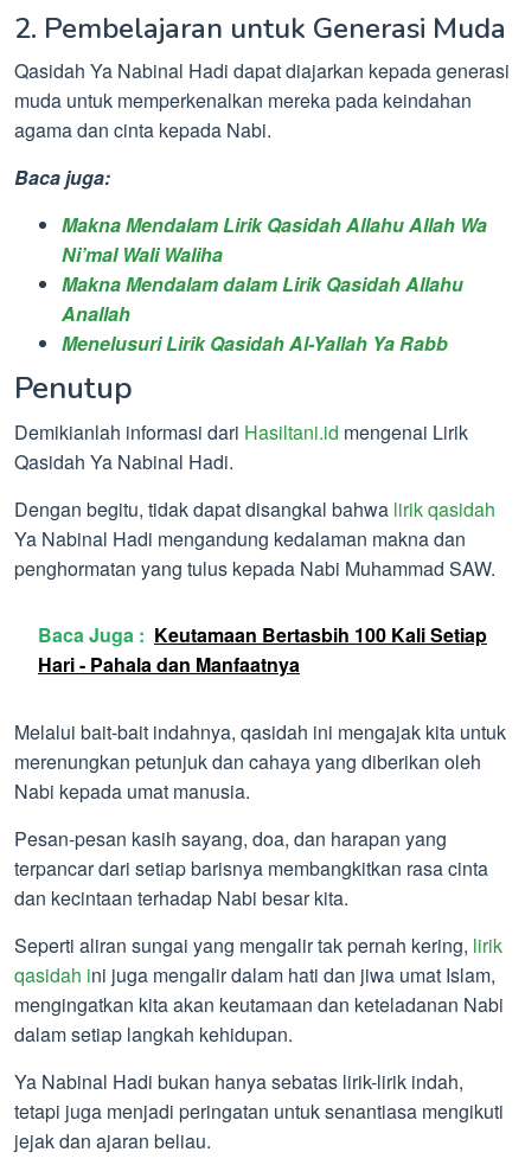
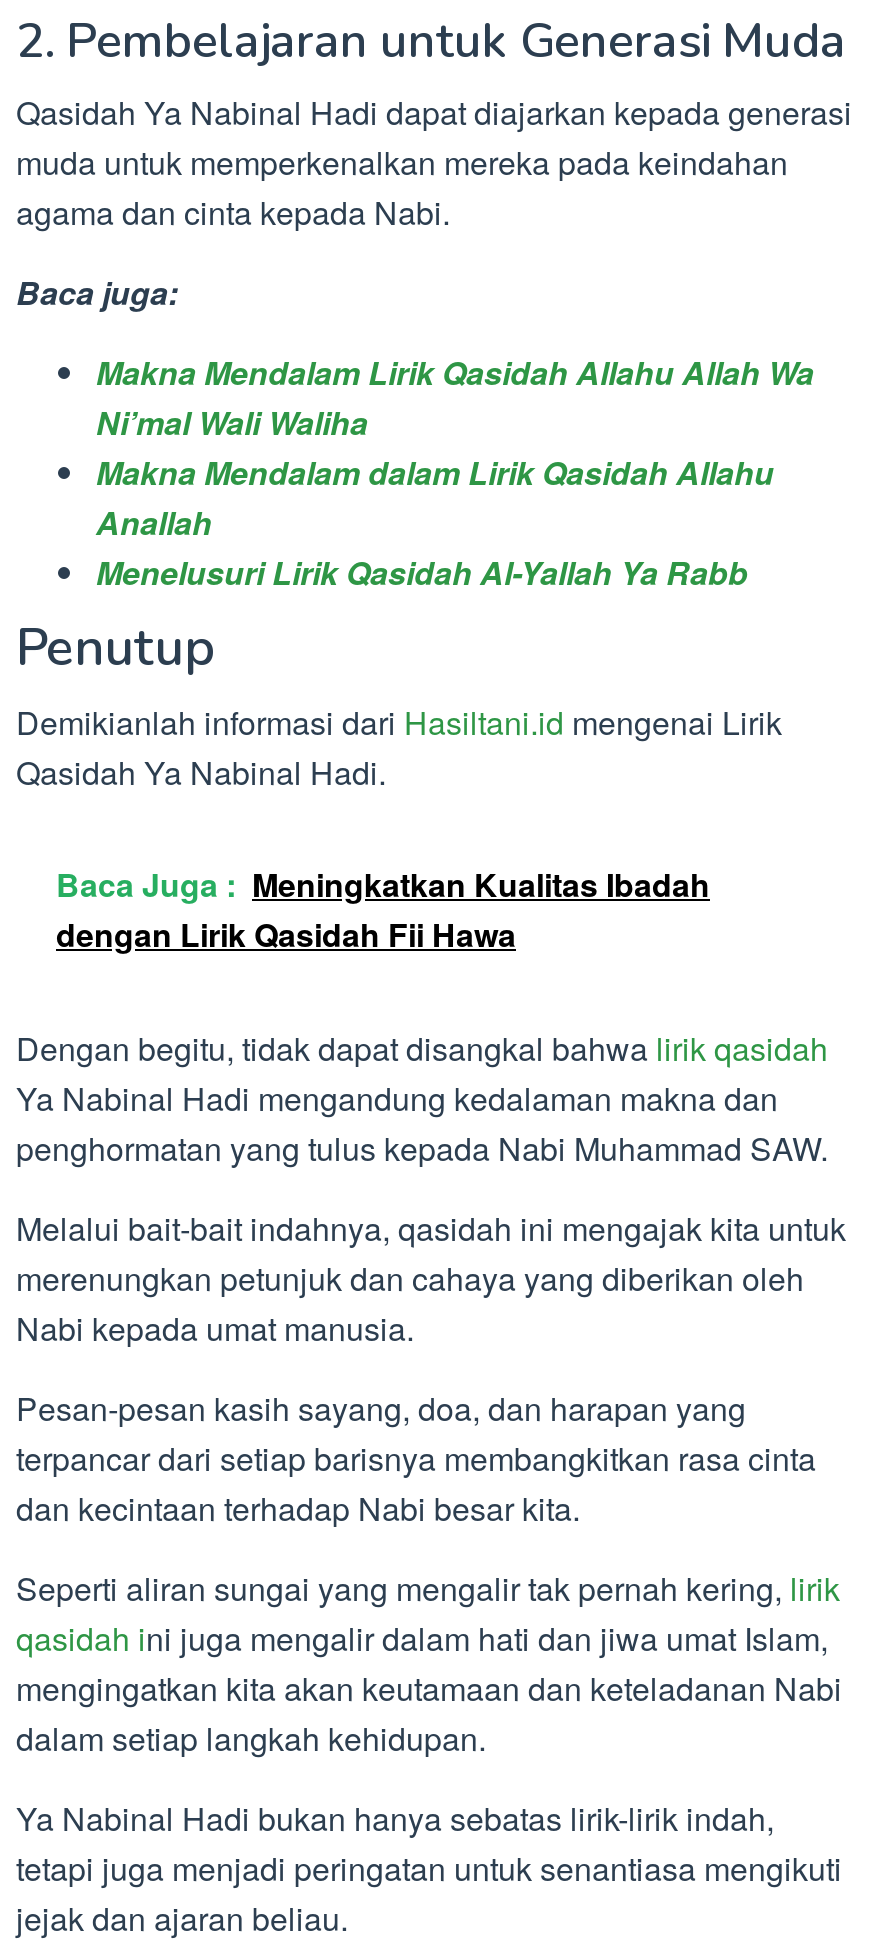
none -> [56,861,710,957] Baca Juga : Meningkatkan Kualitas Ibadah | dengan Lirik Qasidah Fii Hawa
moved [14,495,495,582] -> [16,1025,828,1171]: Dengan begitu, tidak dapat disangkal bahwa lirik qasidah | Ya Nabinal Hadi mengandung kedalaman makna dan | penghormatan yang tulus kepada Nabi Muhammad SAW.
[38,621,487,678] Baca Juga : Keutamaan Bertasbih 100 Kali Setiap | Hari - Pahala dan Manfaatnya -> none

